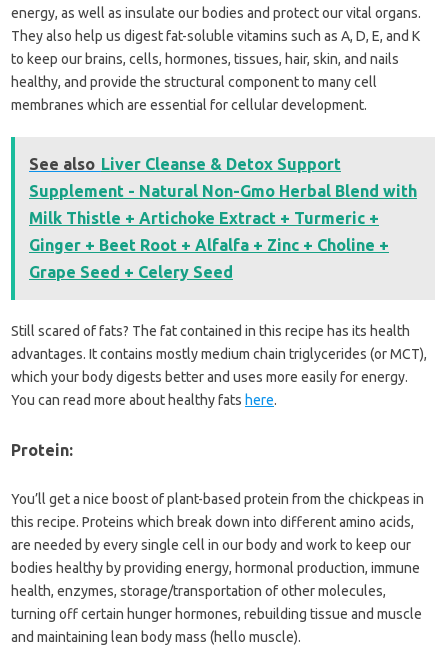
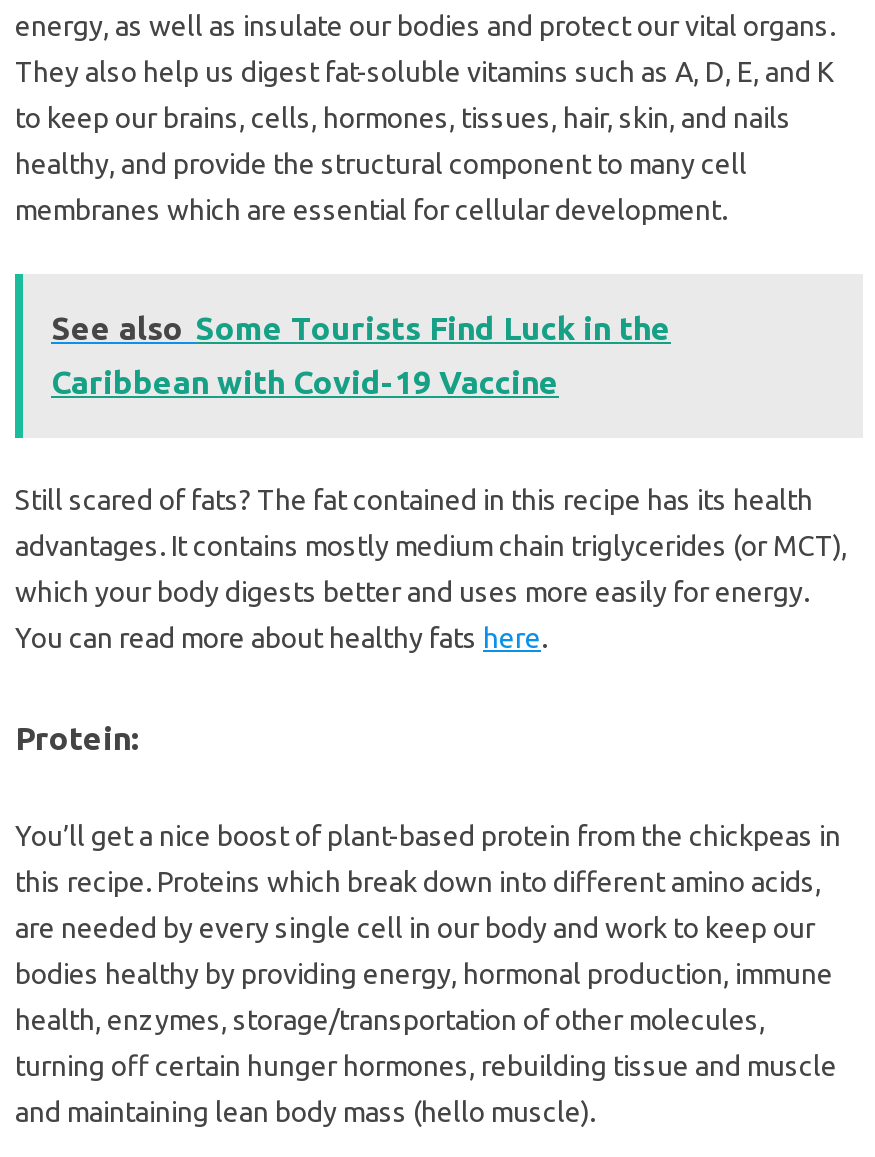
[29,155,417,281] See also Liver Cleanse & Detox Support | Supplement - Natural Non-Gmo Herbal Blend with | Milk Thistle + Artichoke Extract + Turmeric + | Ginger + Beet Root + Alfalfa + Zinc + Choline + | Grape Seed + Celery Seed -> [51,310,671,400] See also Some Tourists Find Luck in the | Caribbean with Covid-19 Vaccine

